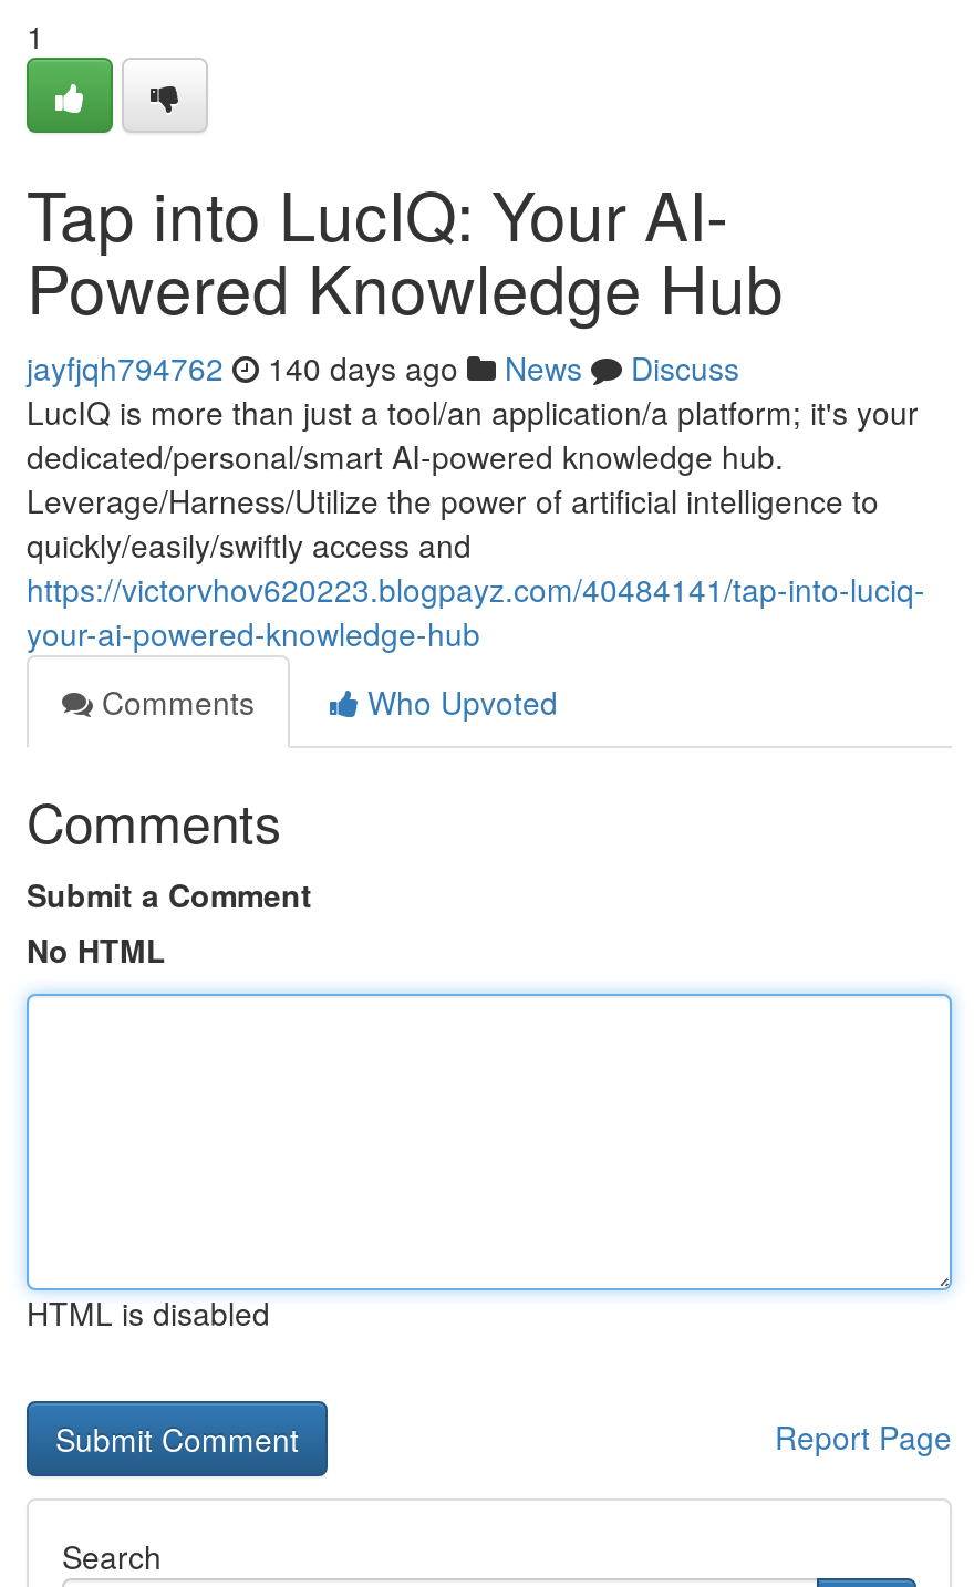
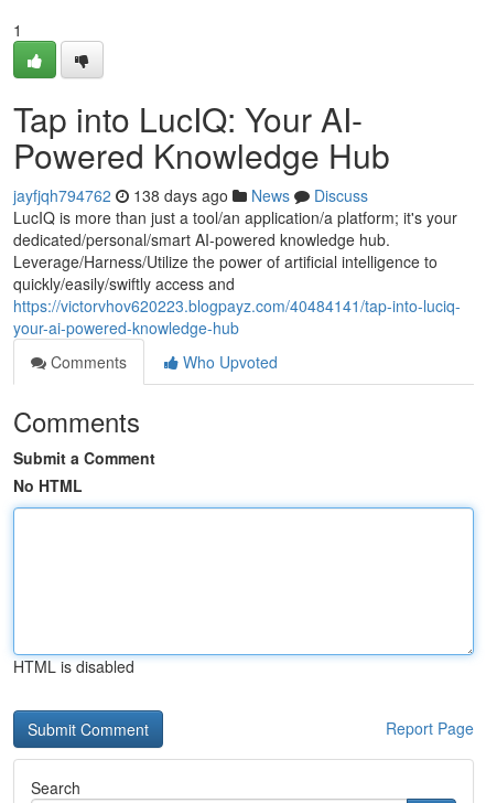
[27,345,739,390] jayfjqh794762 140 days ago News Discuss -> [13,184,368,206] jayfjqh794762 138 days ago News Discuss

